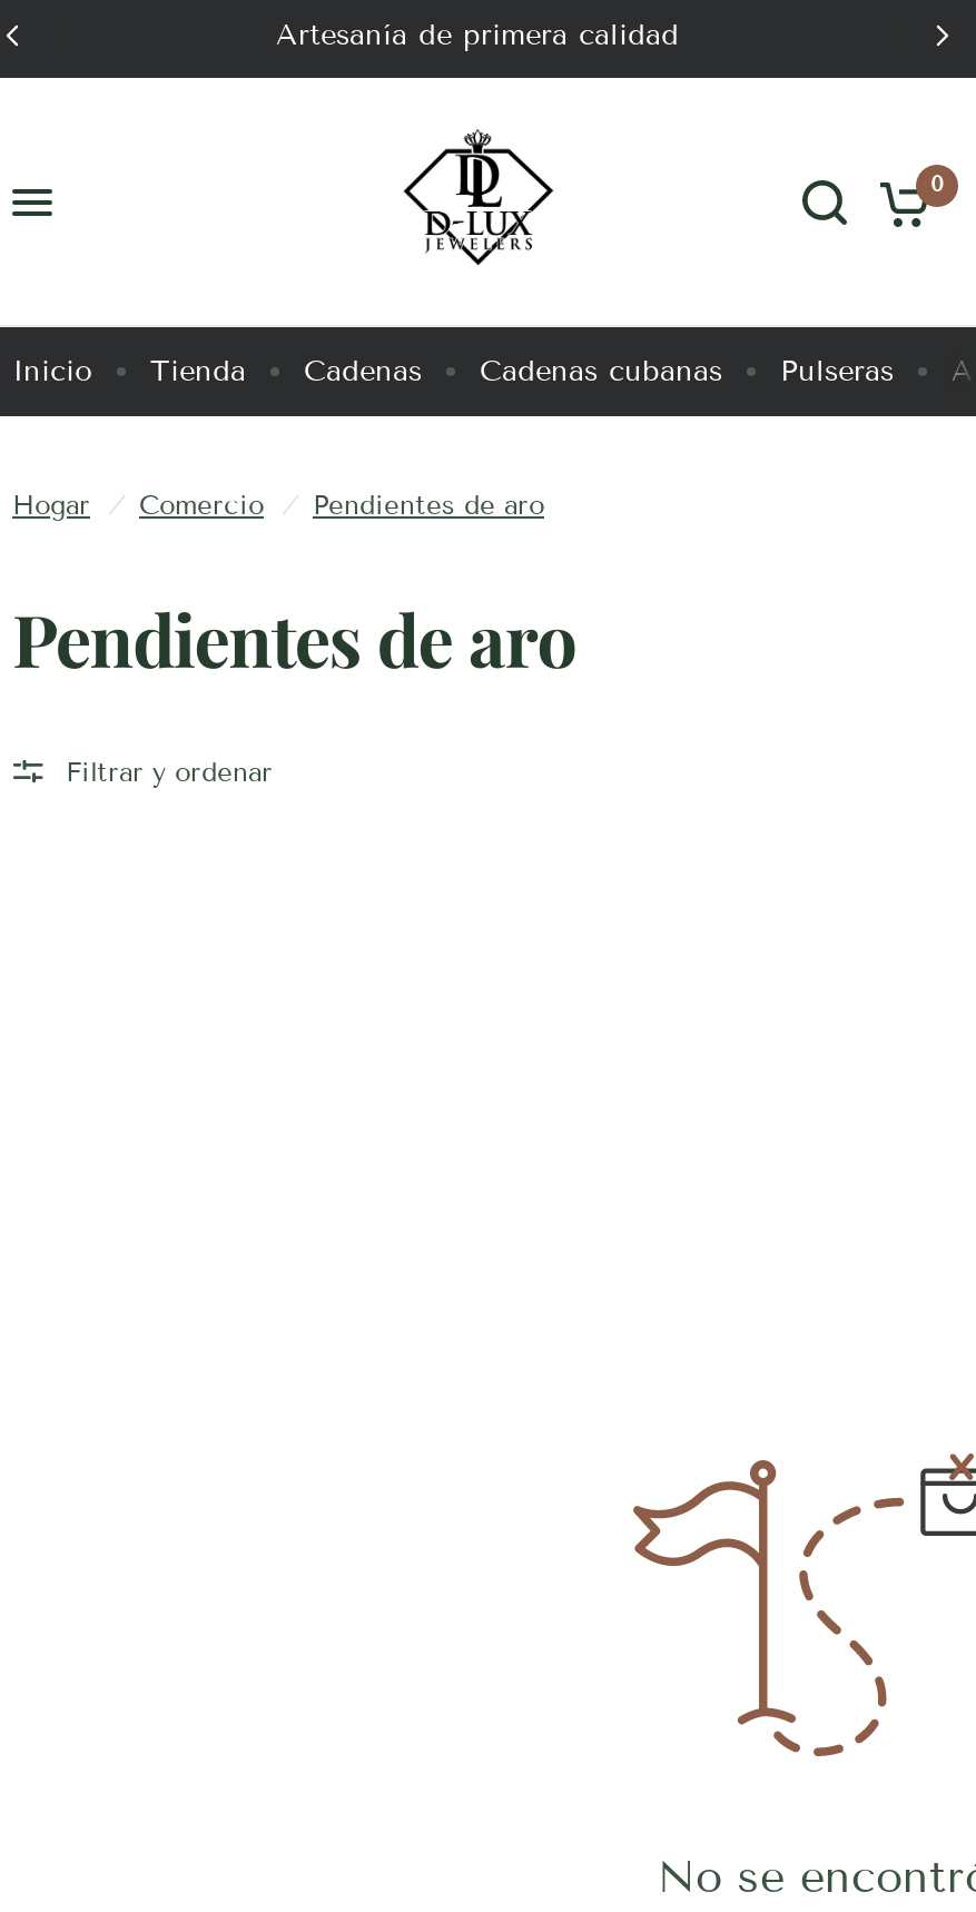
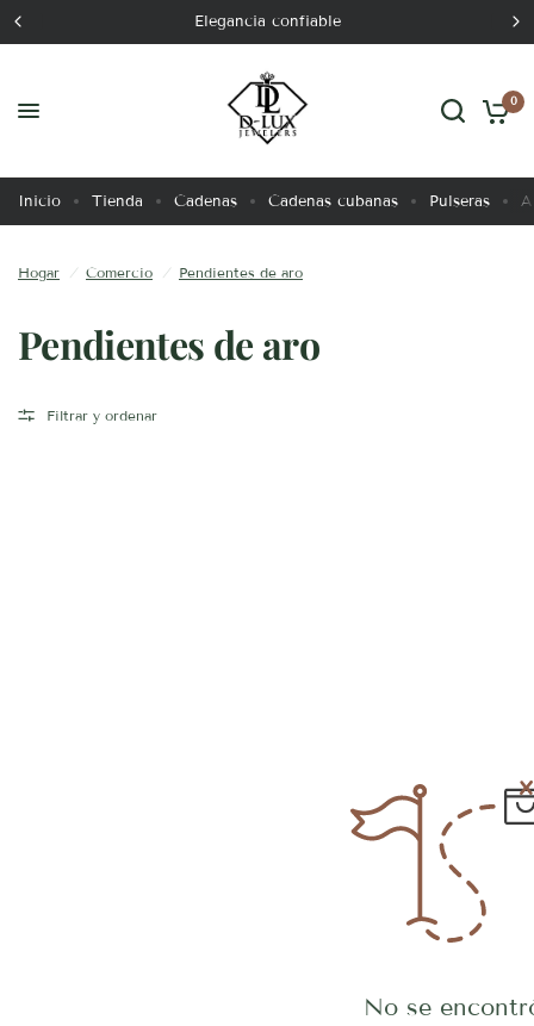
[276,18,679,53] Artesanía de primera calidad -> [194,12,340,31] Elegancia confiable

